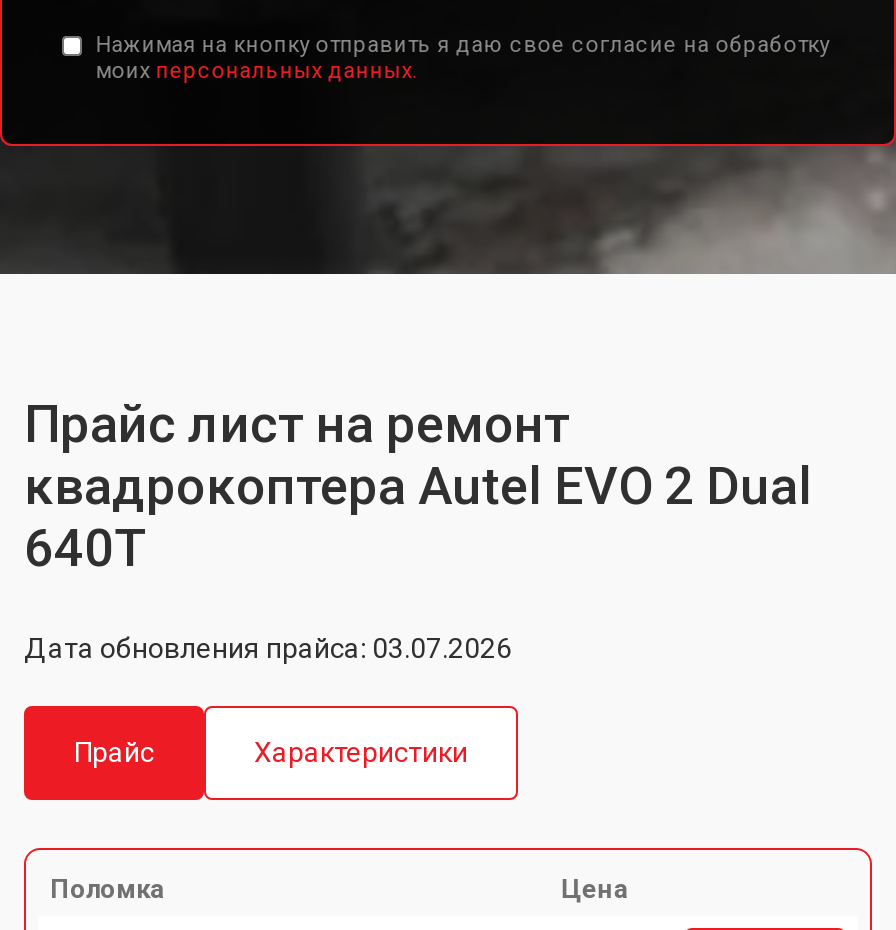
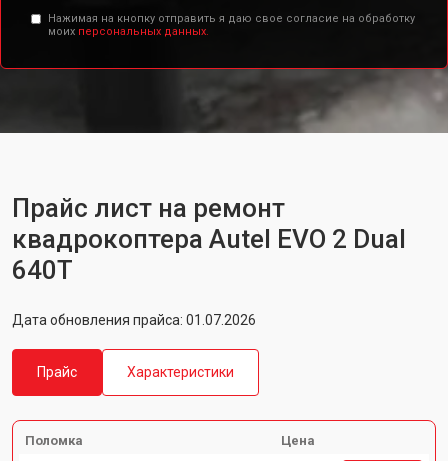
[24,632,512,664] Дата обновления прайса: 03.07.2026 -> [12,312,256,328] Дата обновления прайса: 01.07.2026

